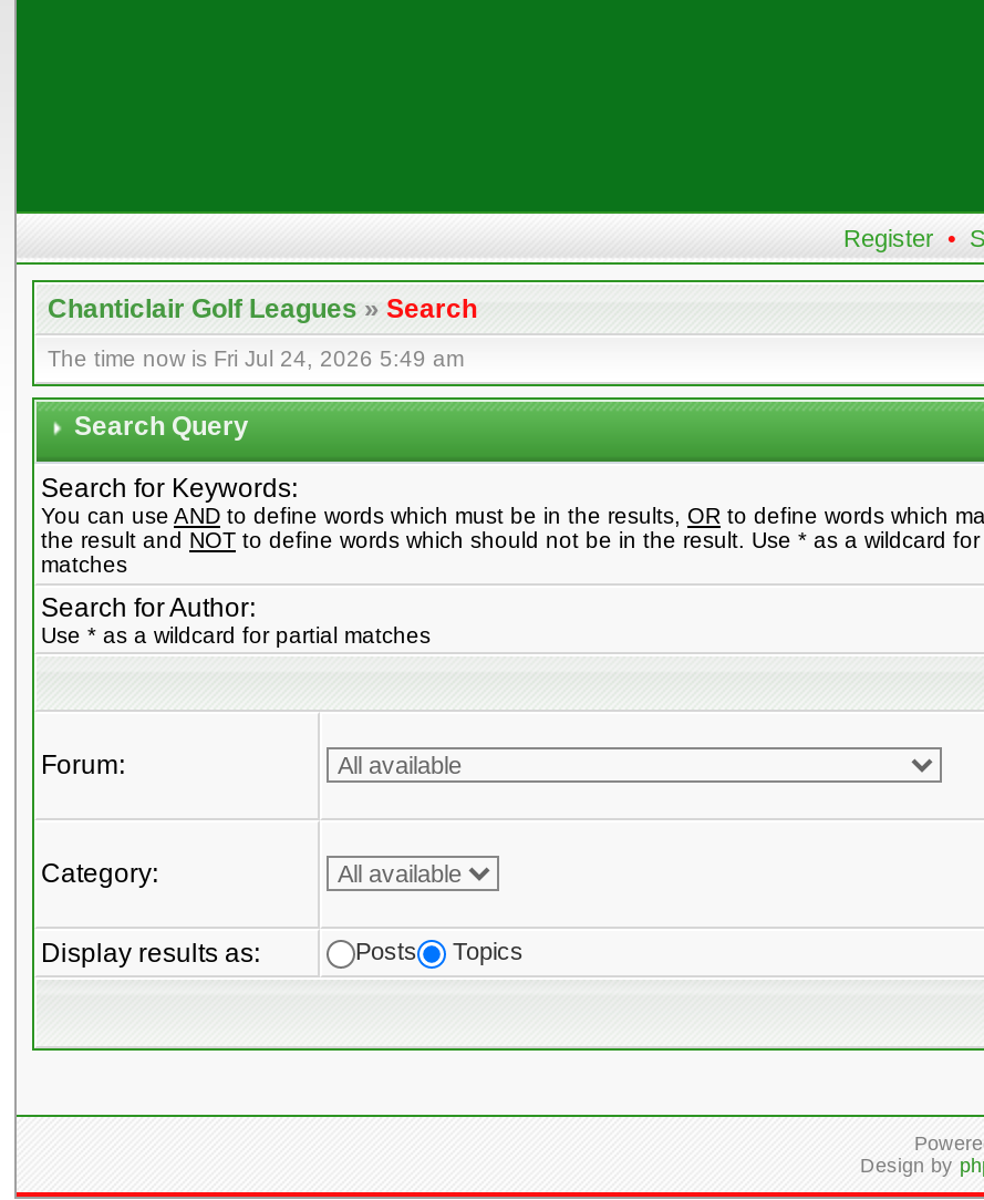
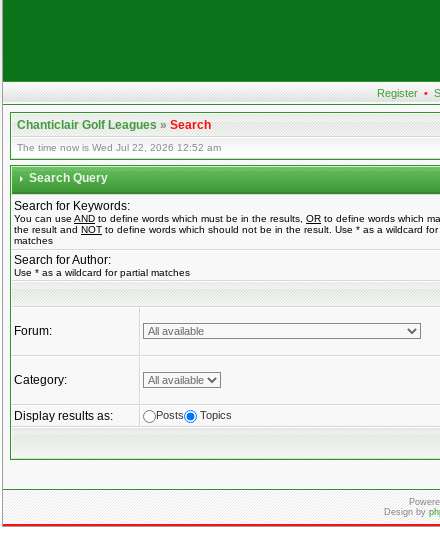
[48,346,464,371] The time now is Fri Jul 24, 2026 5:49 am -> [17,142,221,153] The time now is Wed Jul 22, 2026 12:52 am

